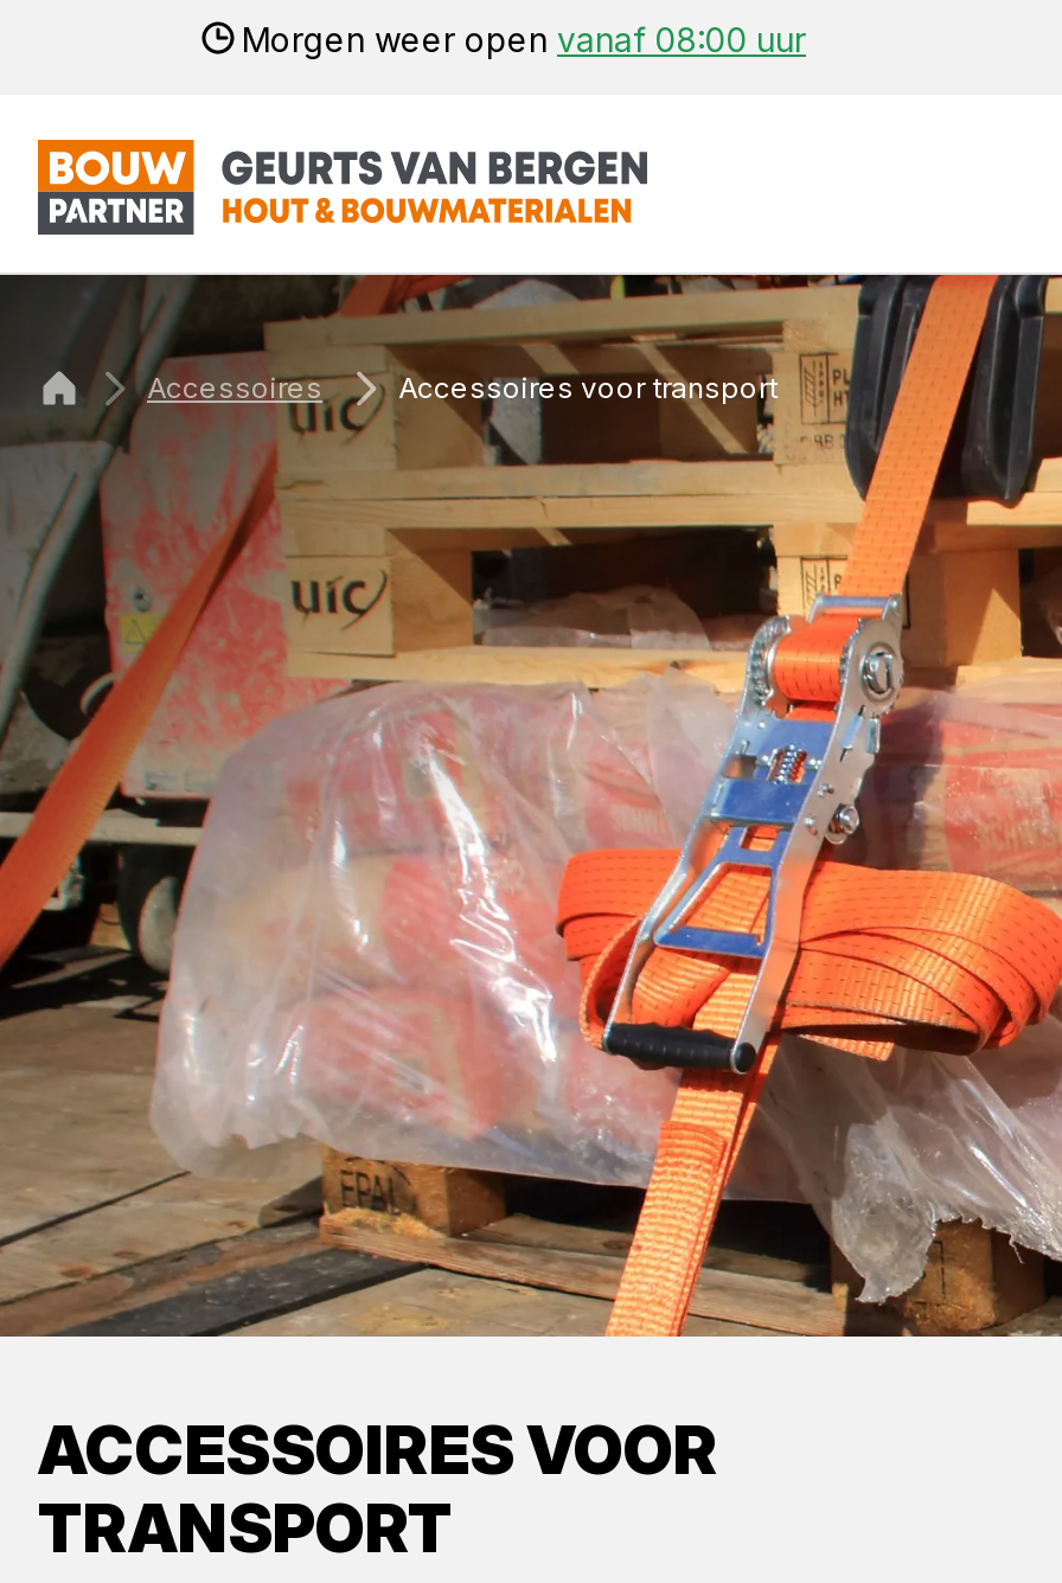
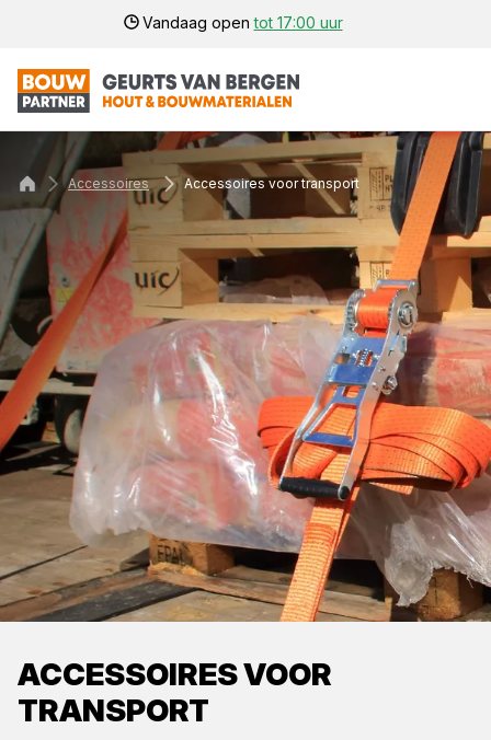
[242,18,806,58] Morgen weer open vanaf 08:00 uur -> [142,13,342,31] Vandaag open tot 17:00 uur

